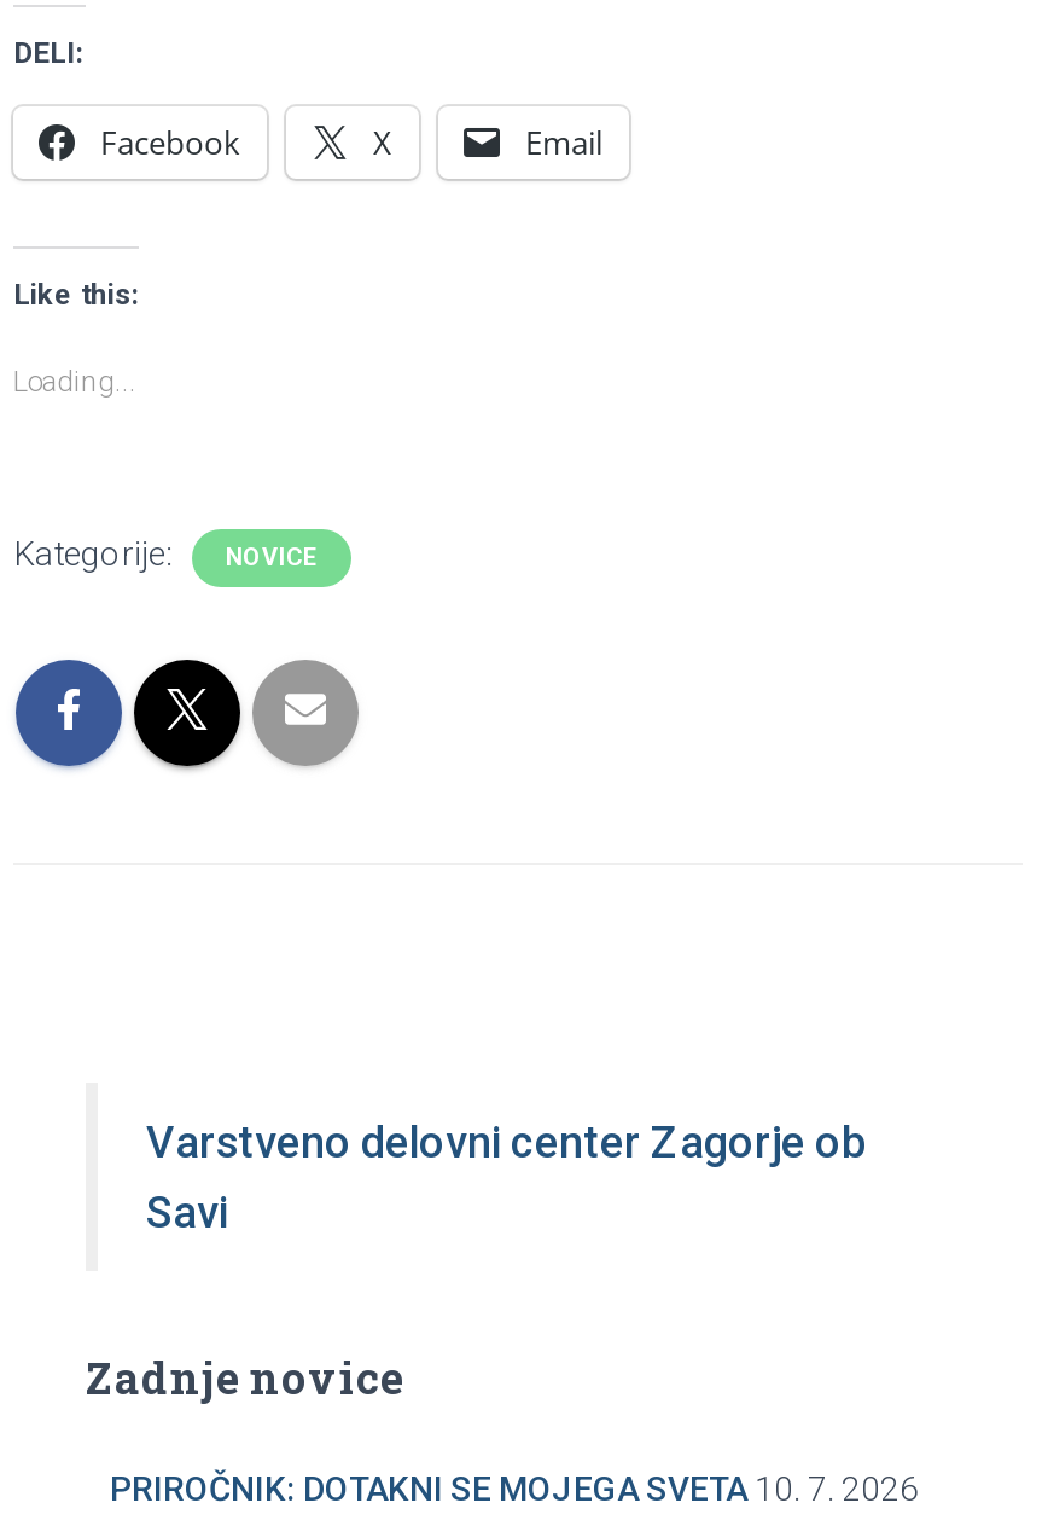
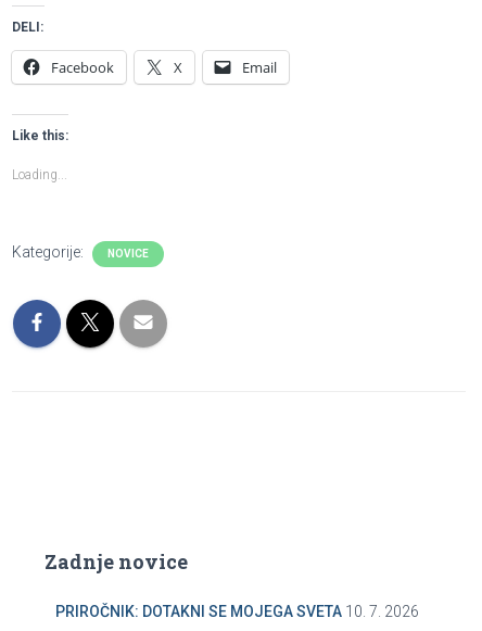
[146,1116,866,1237] Varstveno delovni center Zagorje ob | Savi -> none

